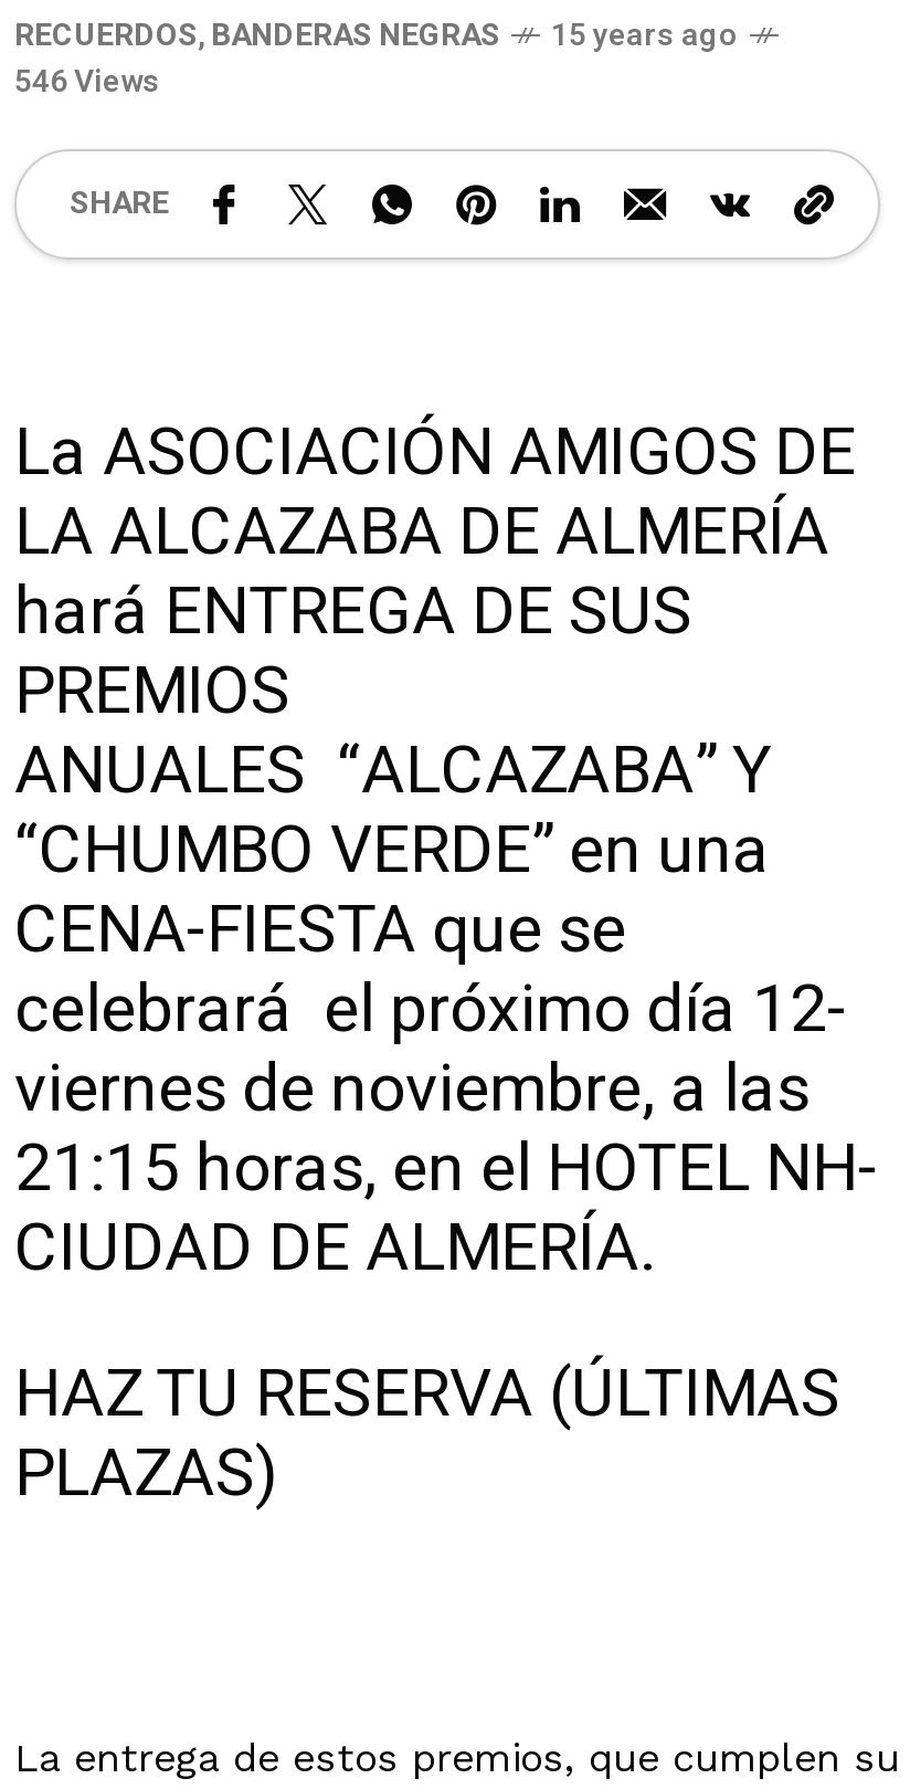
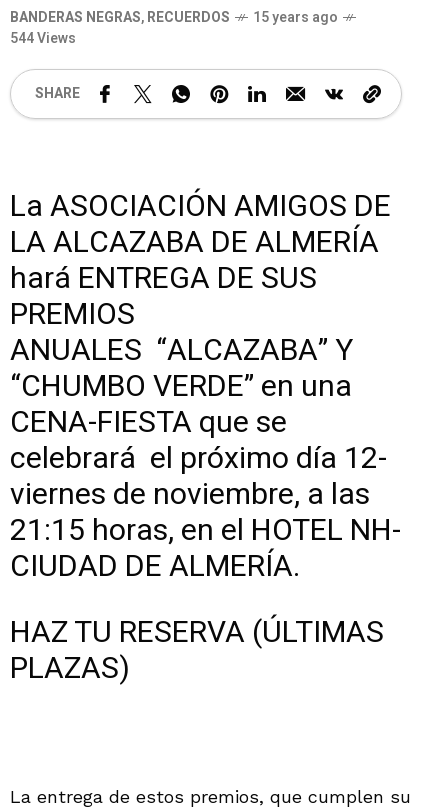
[14,12,500,58] RECUERDOS, BANDERAS NEGRAS -> [10,7,230,28] BANDERAS NEGRAS, RECUERDOS
[14,58,160,105] 546 Views -> [10,28,76,49] 544 Views

